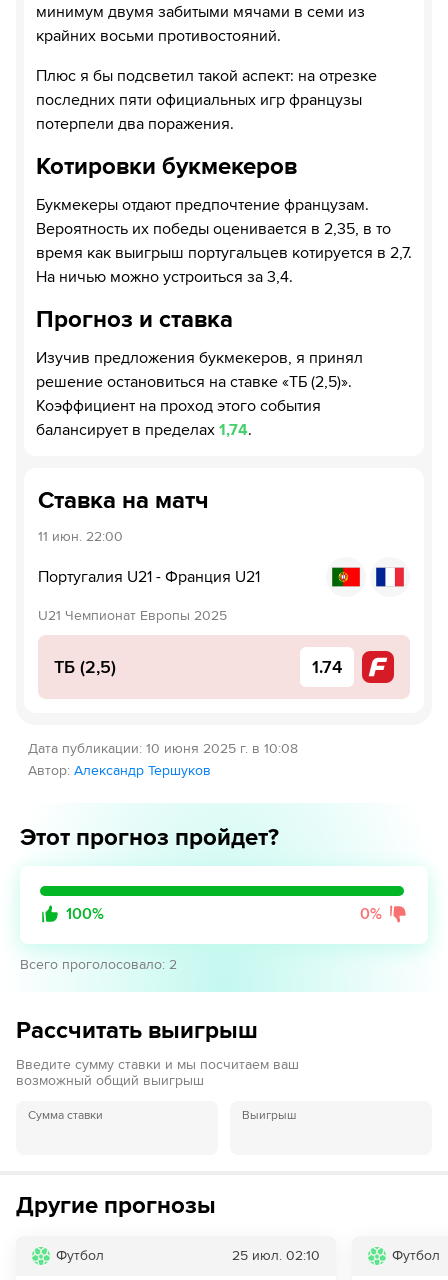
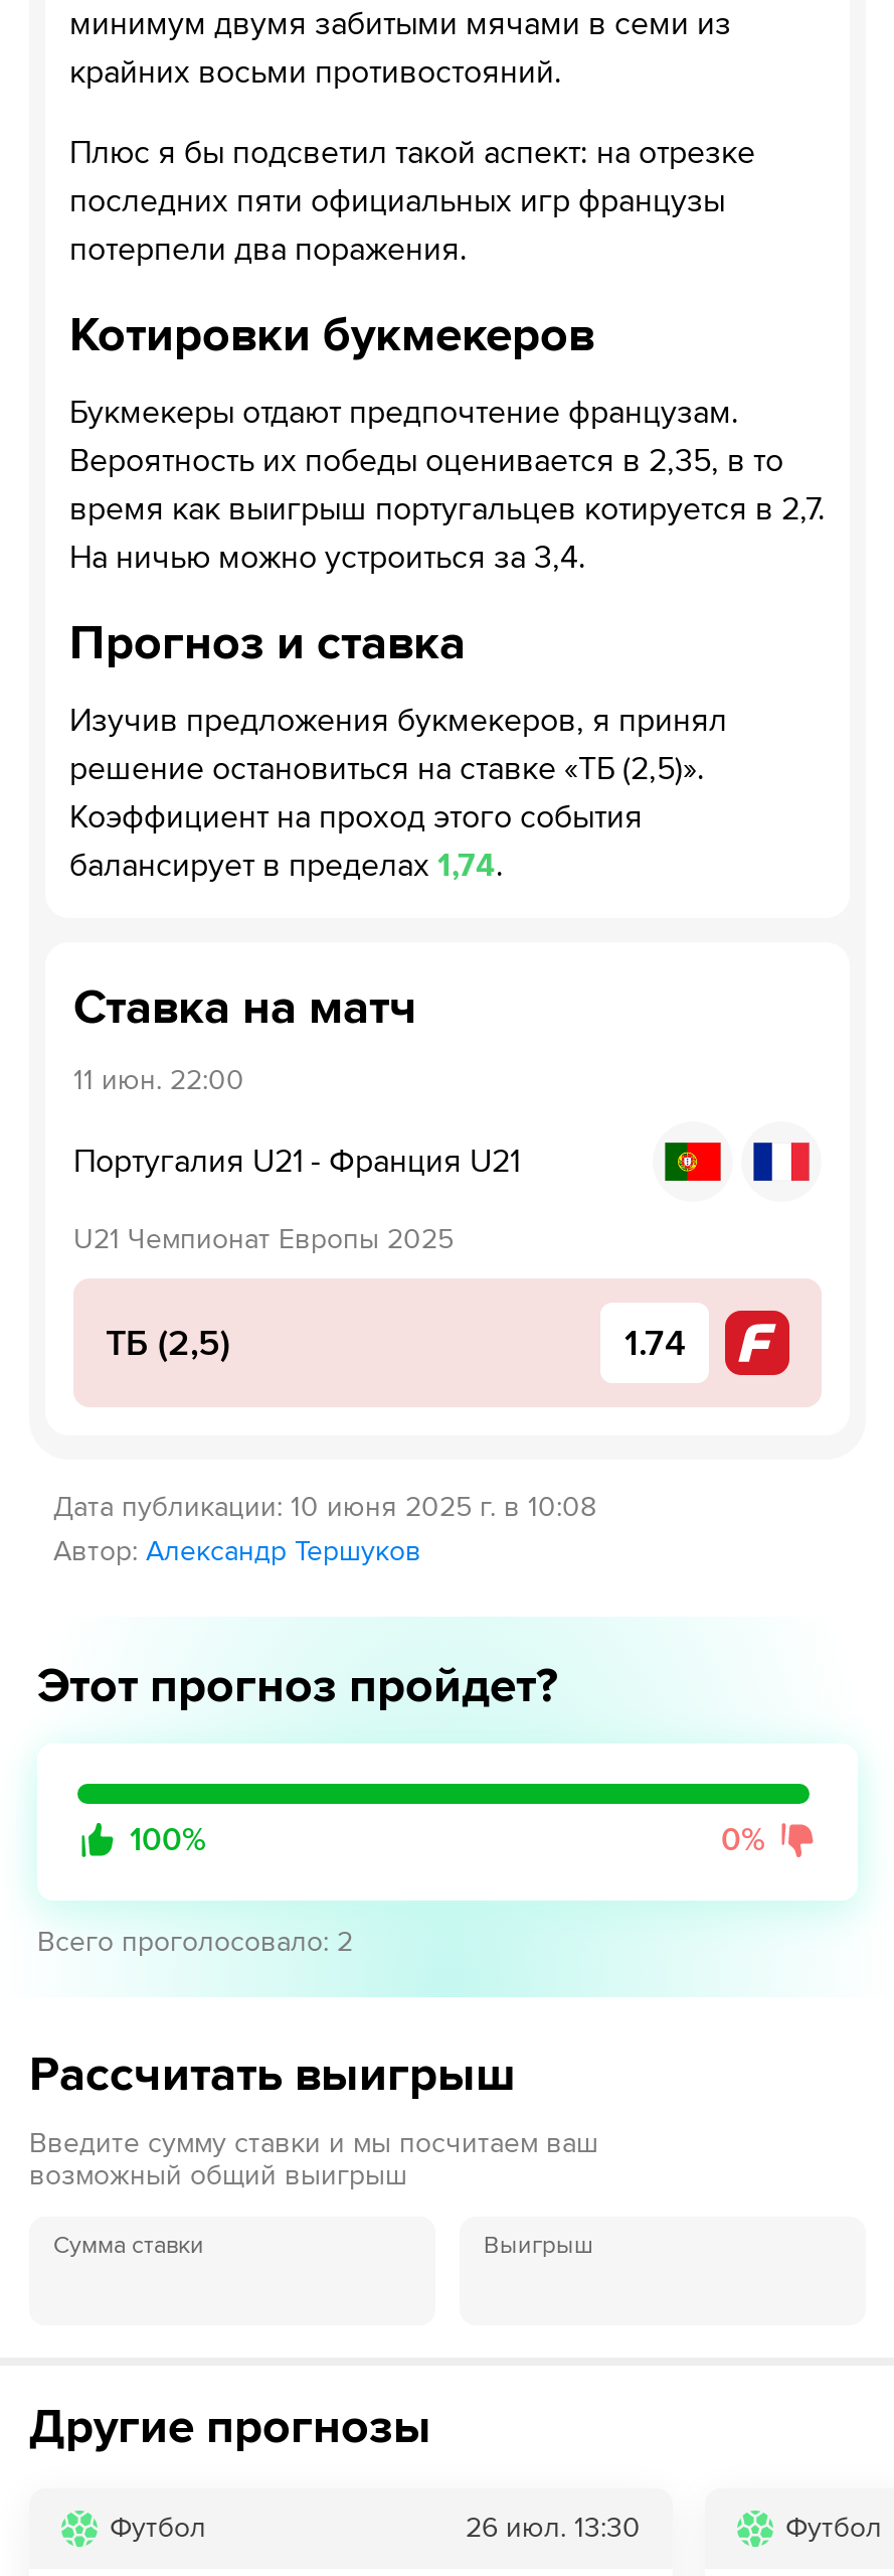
[232,1247,320,1264] 25 июл. 02:10 -> [466,2511,641,2545] 26 июл. 13:30

